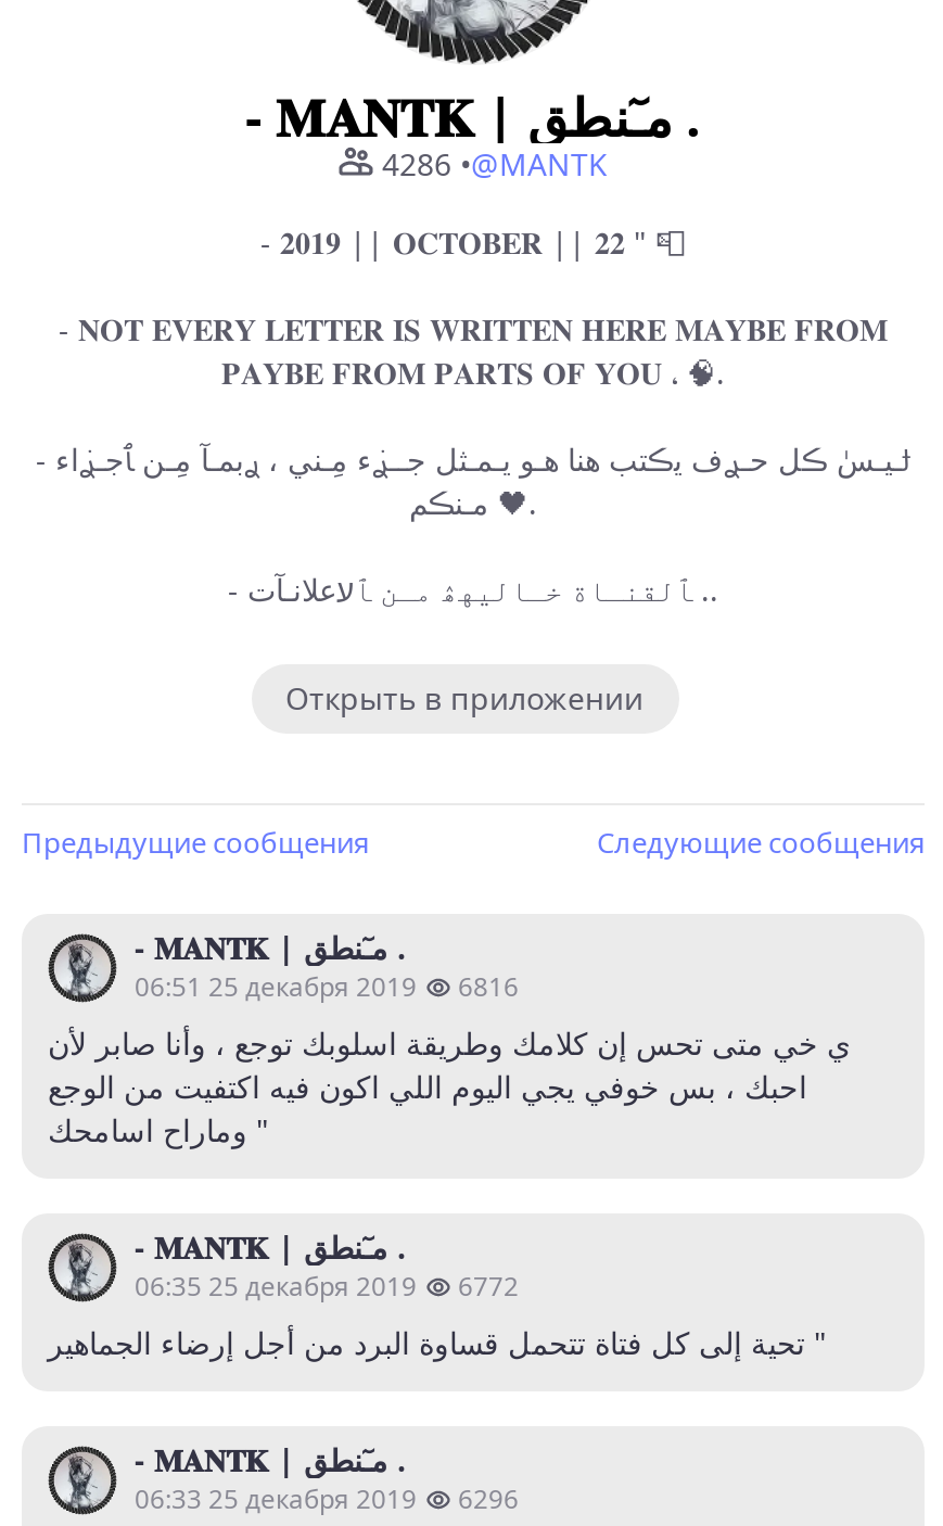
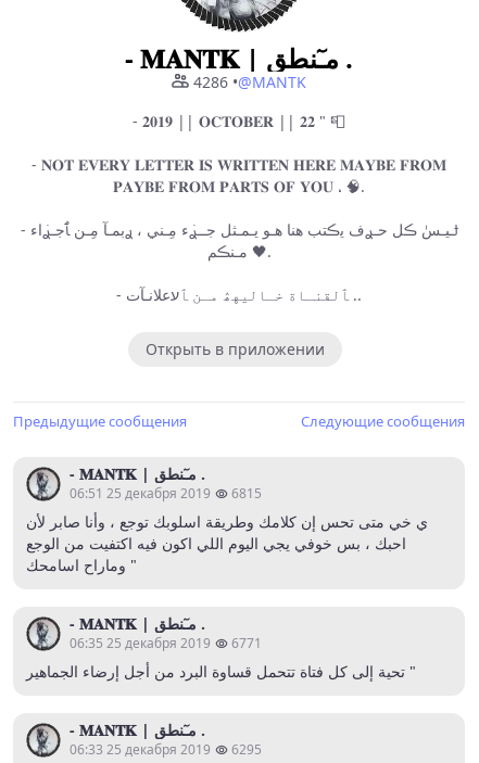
[135,968,519,1005] 06:51 25 декабря 2019 6816 -> [70,484,262,503] 06:51 25 декабря 2019 6815
[135,1268,519,1305] 06:35 25 декабря 2019 6772 -> [70,634,262,652] 06:35 25 декабря 2019 6771
[135,1480,519,1517] 06:33 25 декабря 2019 6296 -> [70,740,262,759] 06:33 25 декабря 2019 6295

